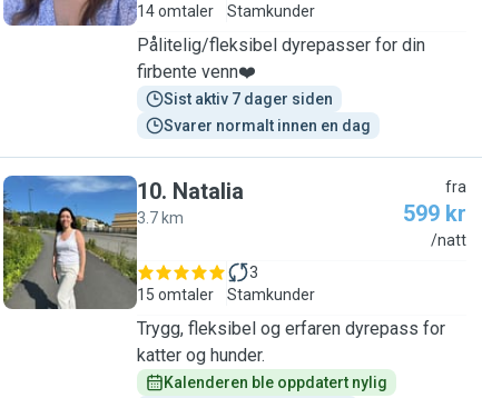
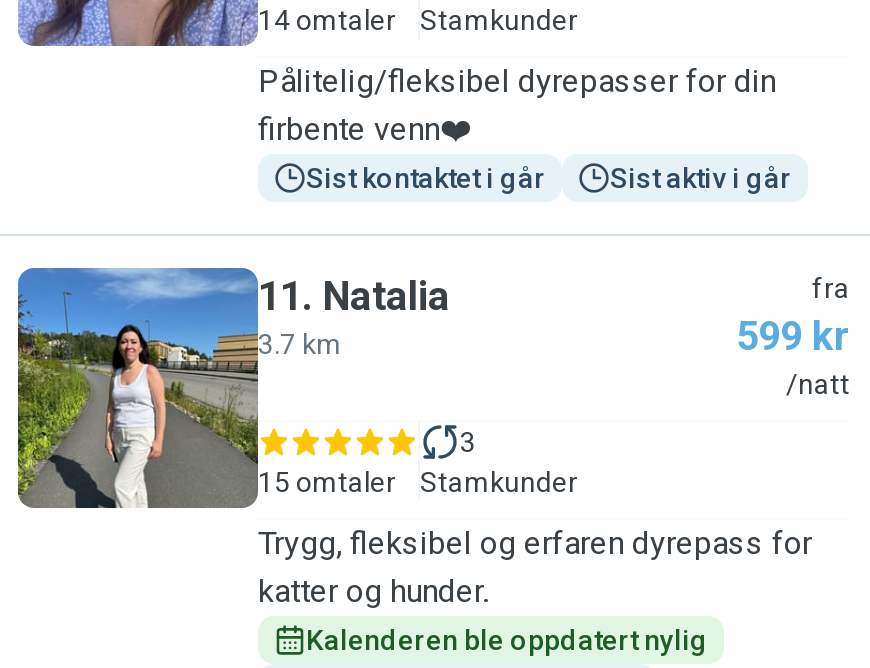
[164,90,371,135] Sist aktiv 7 dager siden | Svarer normalt innen en dag -> [306,162,792,194] Sist kontaktet i går | Sist aktiv i går
[137,178,244,205] 10. Natalia -> [258,272,450,320] 11. Natalia

